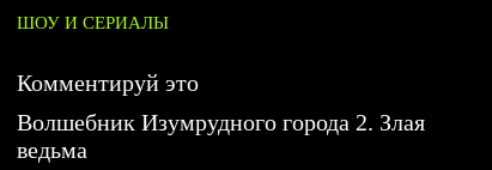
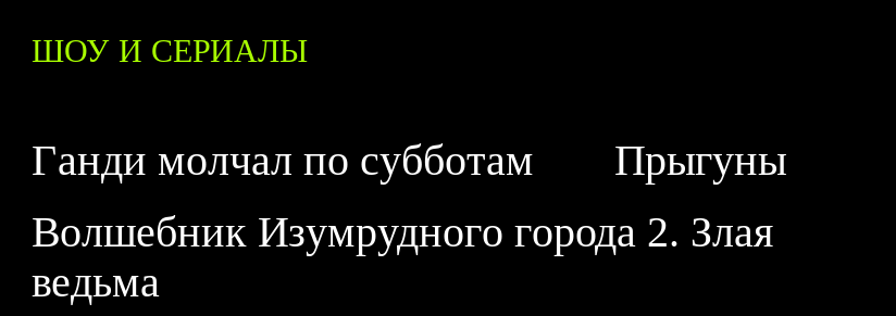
[17,69,199,96] Комментируй это -> [32,134,786,182] Ганди молчал по субботам | Прыгуны

